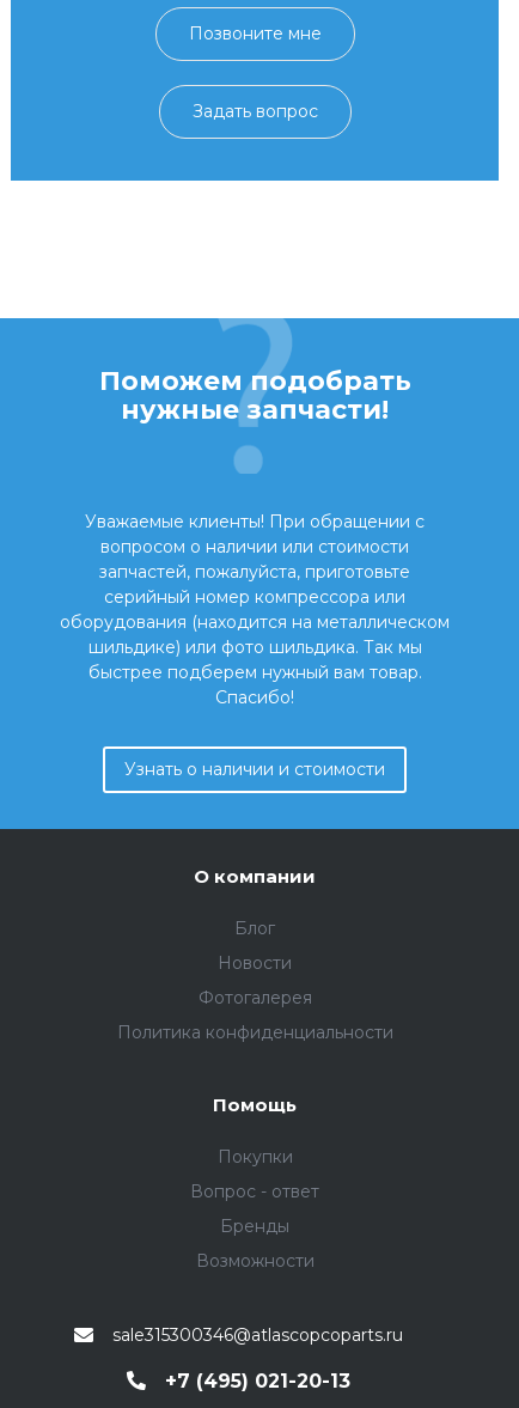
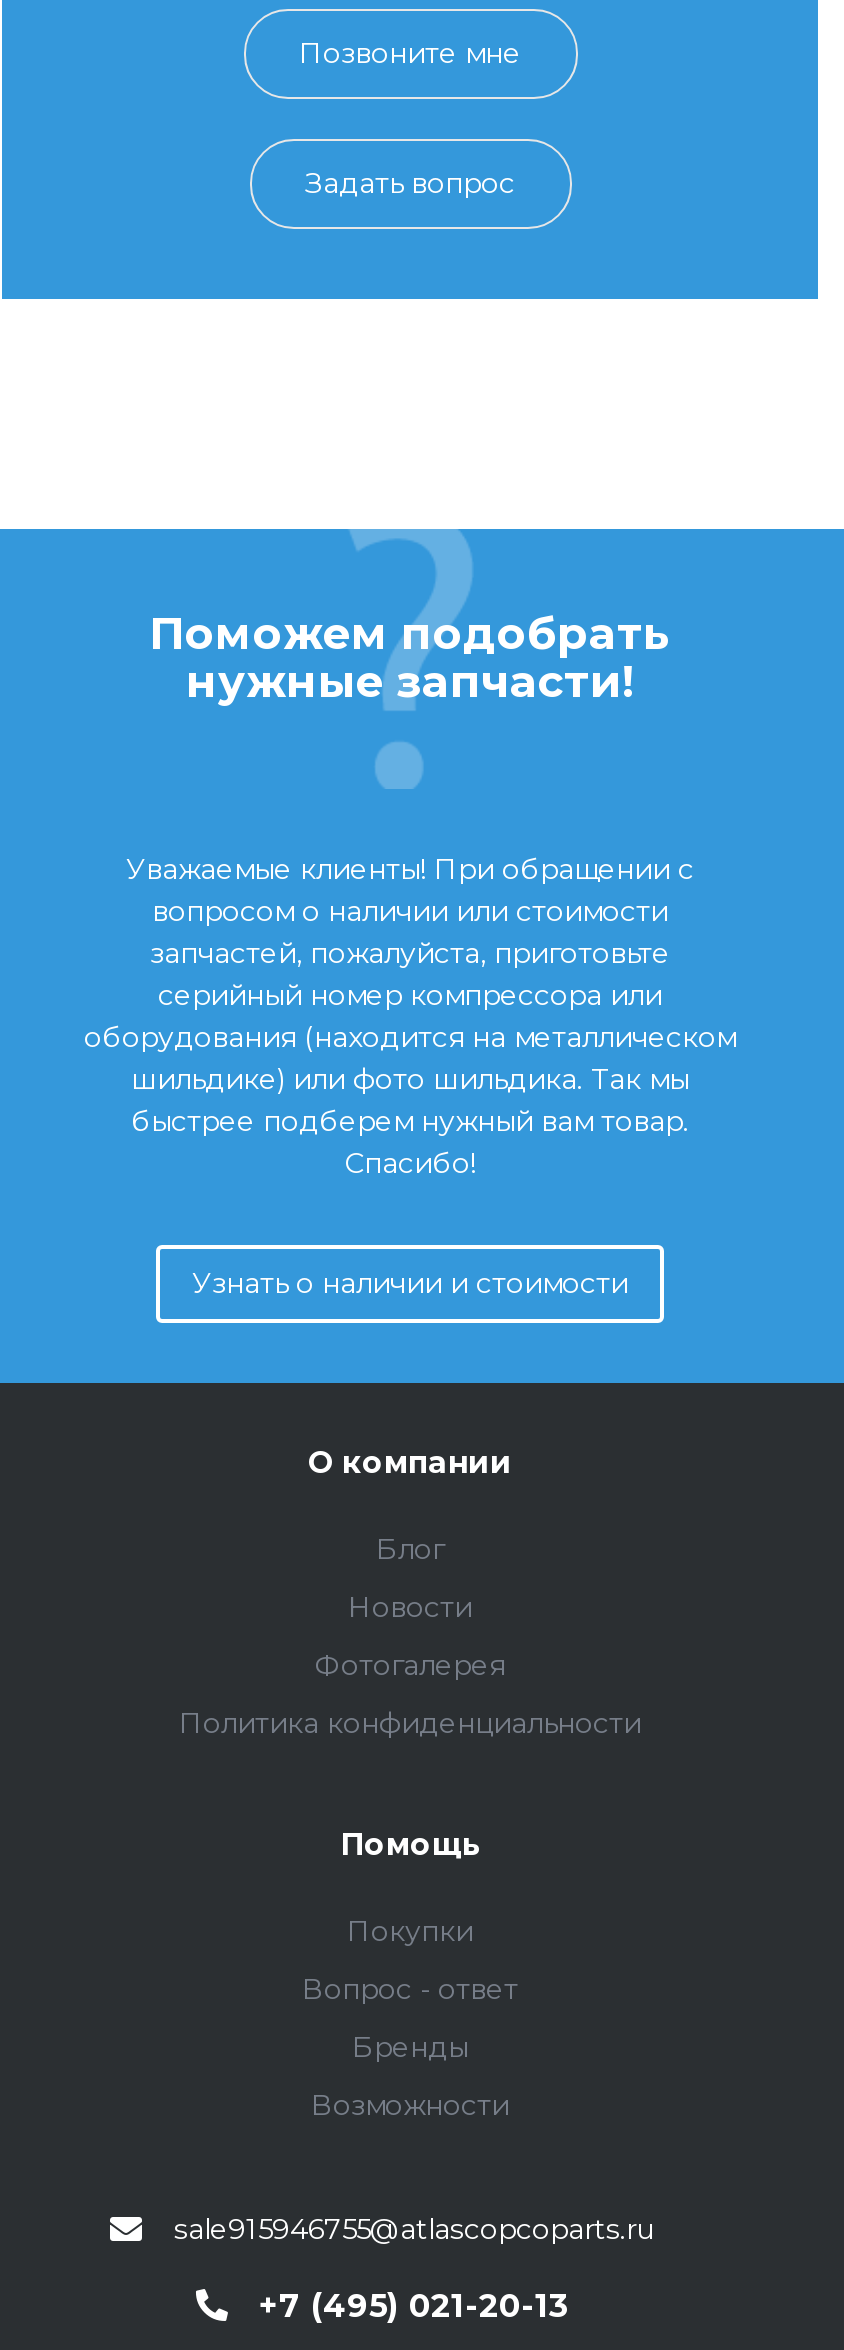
[112,1324,402,1345] sale315300346@atlascopcoparts.ru -> [174,2210,654,2246] sale915946755@atlascopcoparts.ru

